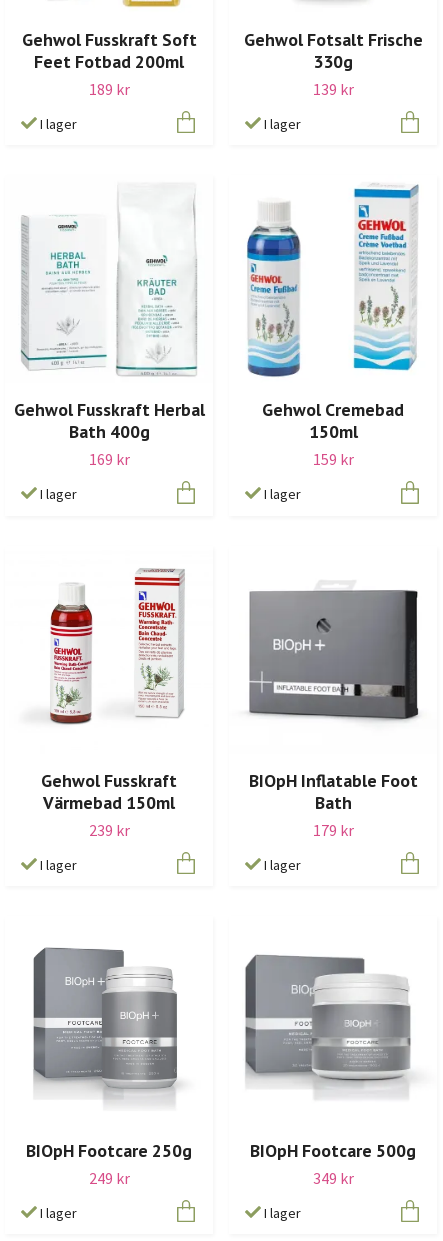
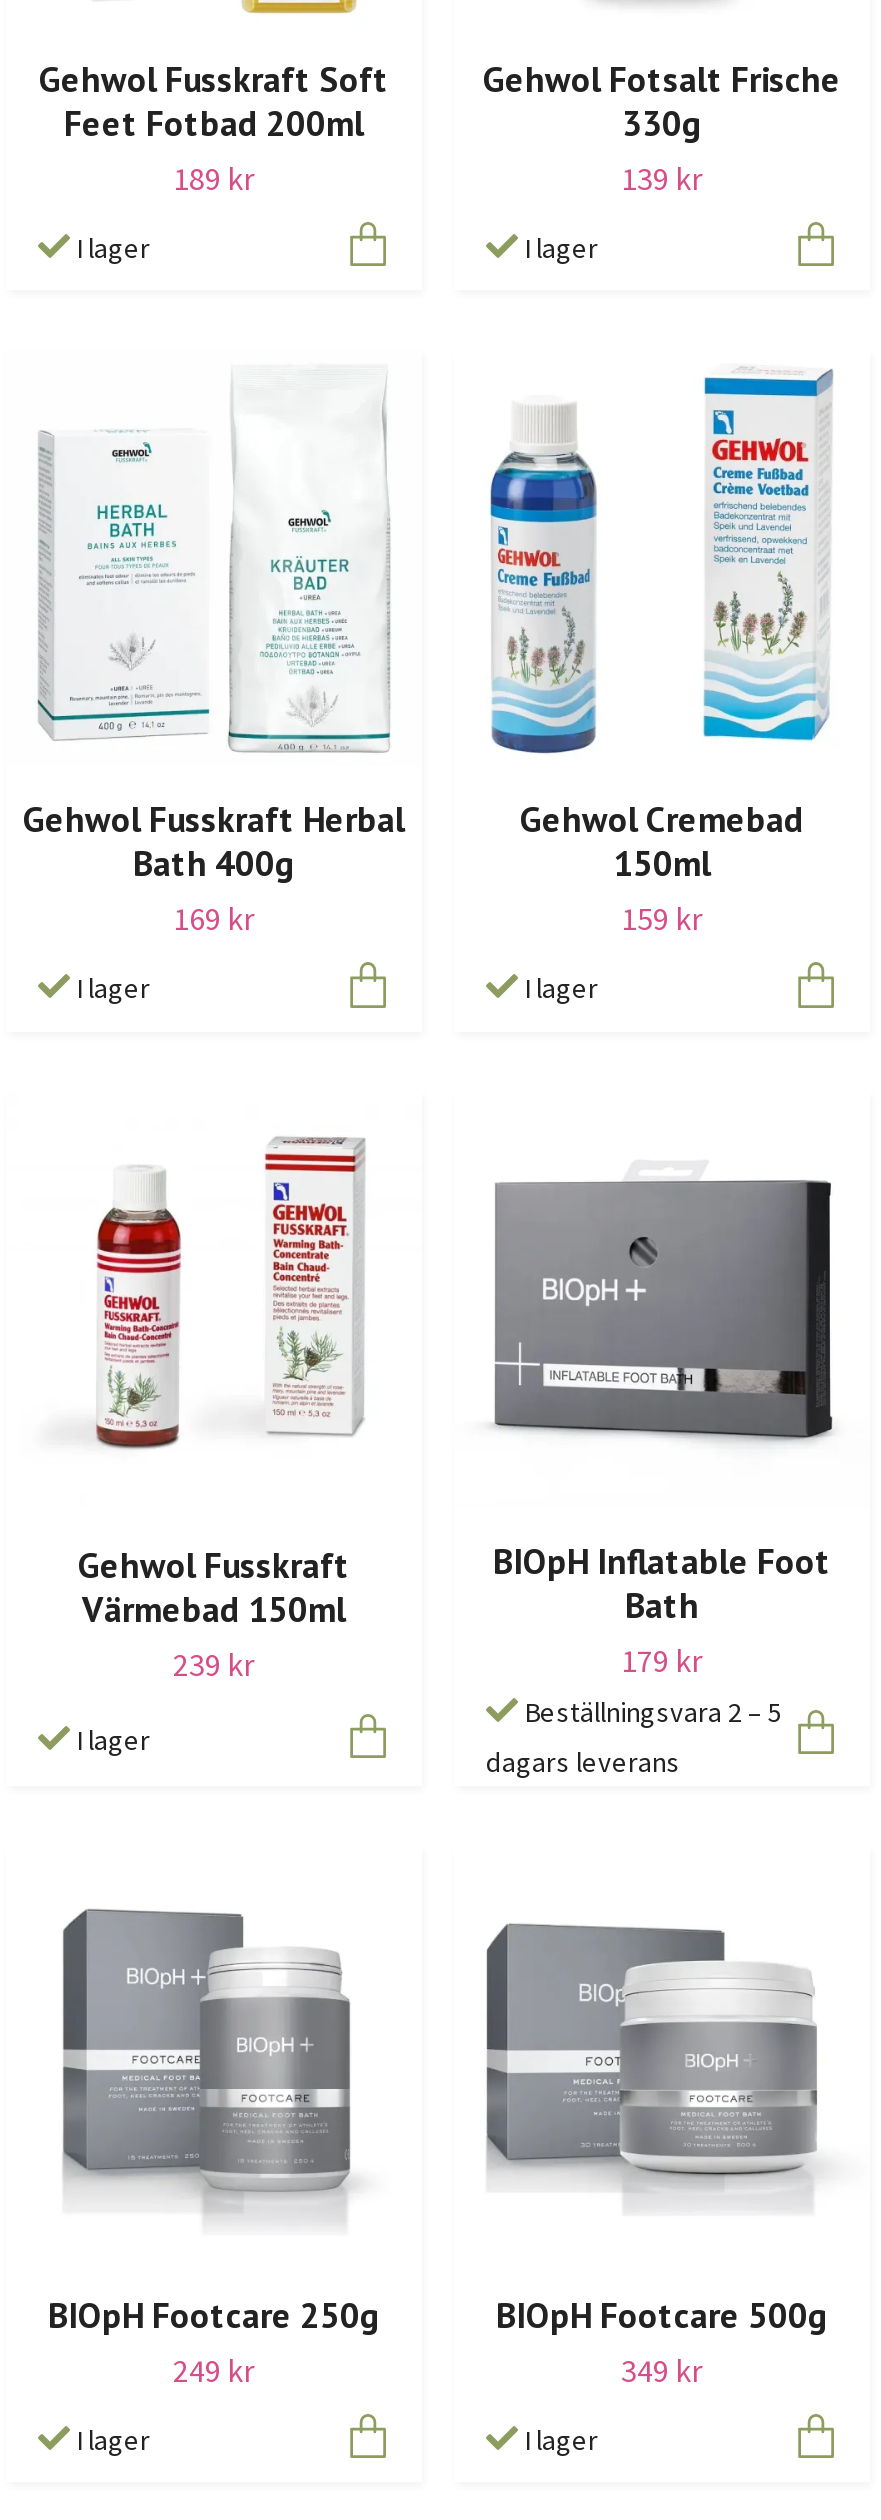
[264,856,301,874] I lager -> [486,1693,782,1779] Beställningsvara 2 – 5 | dagars leverans

